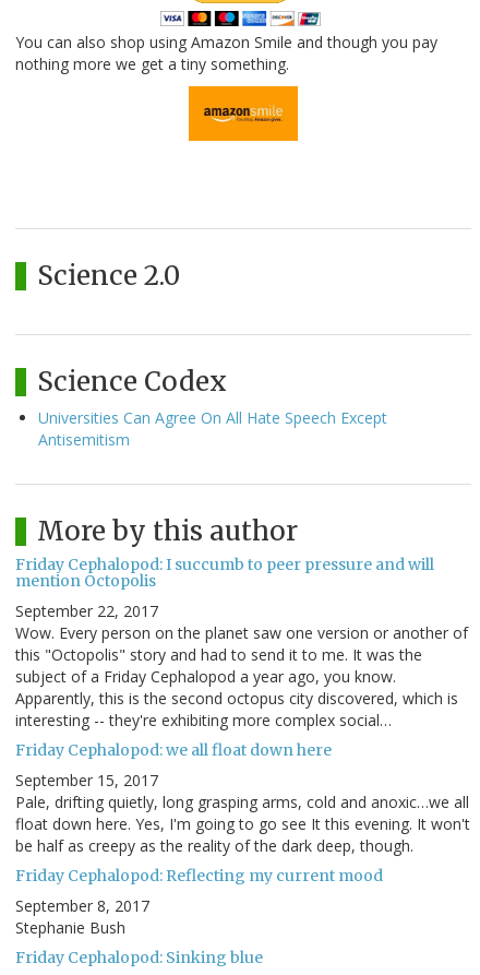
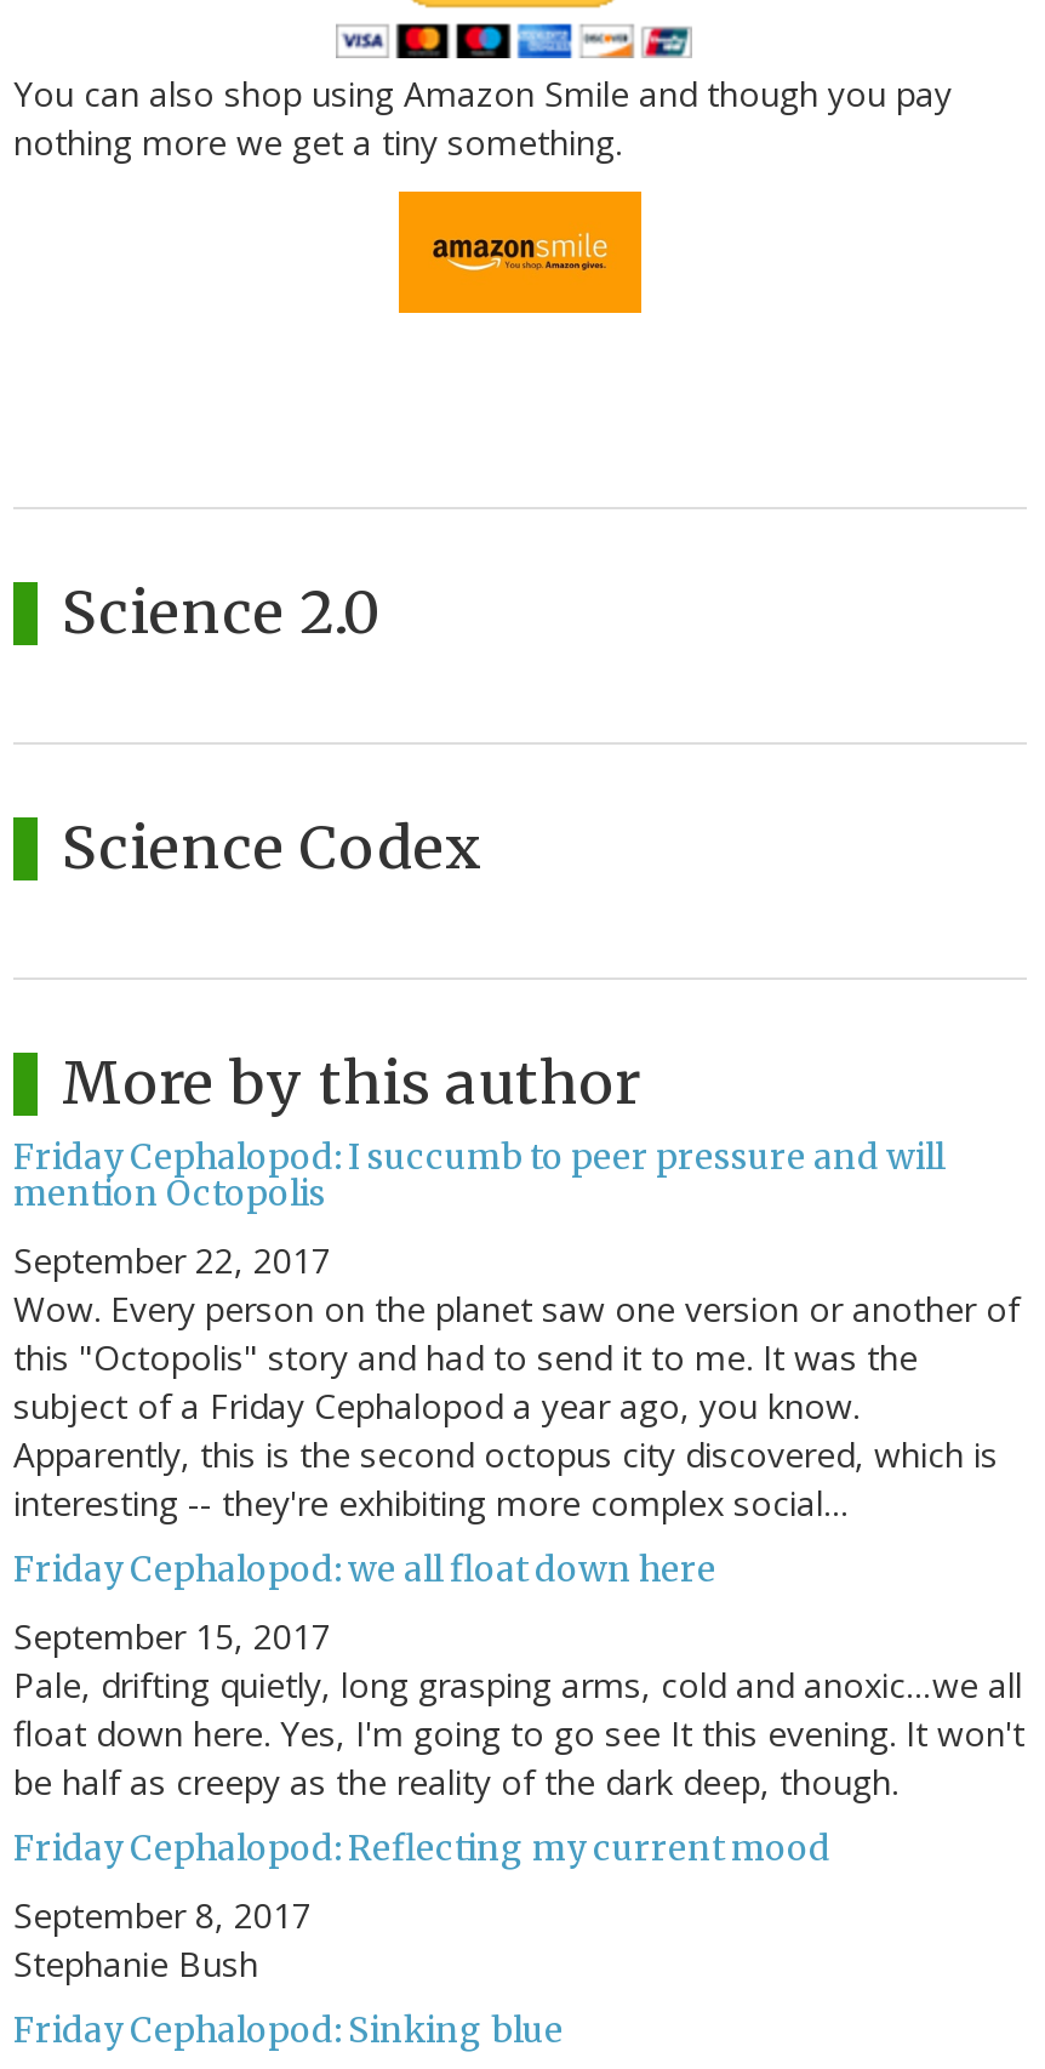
[38,408,387,450] Universities Can Agree On All Hate Speech Except | Antisemitism -> none

